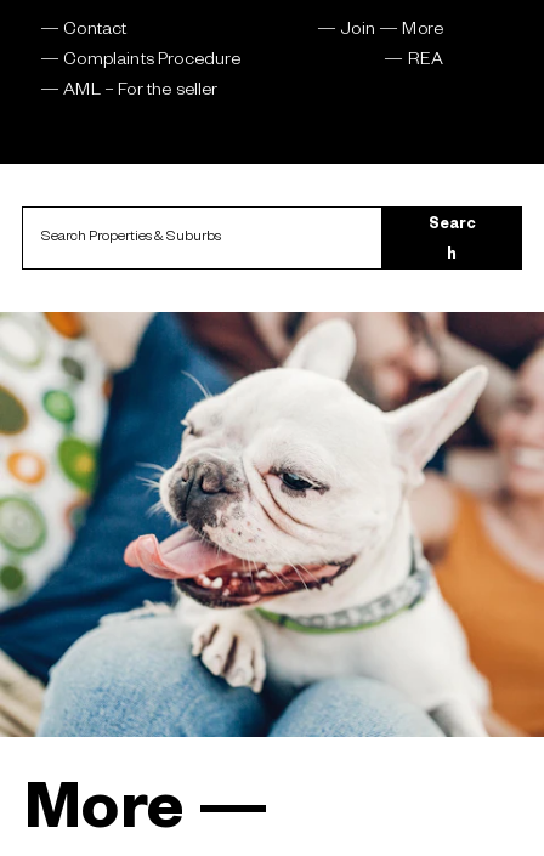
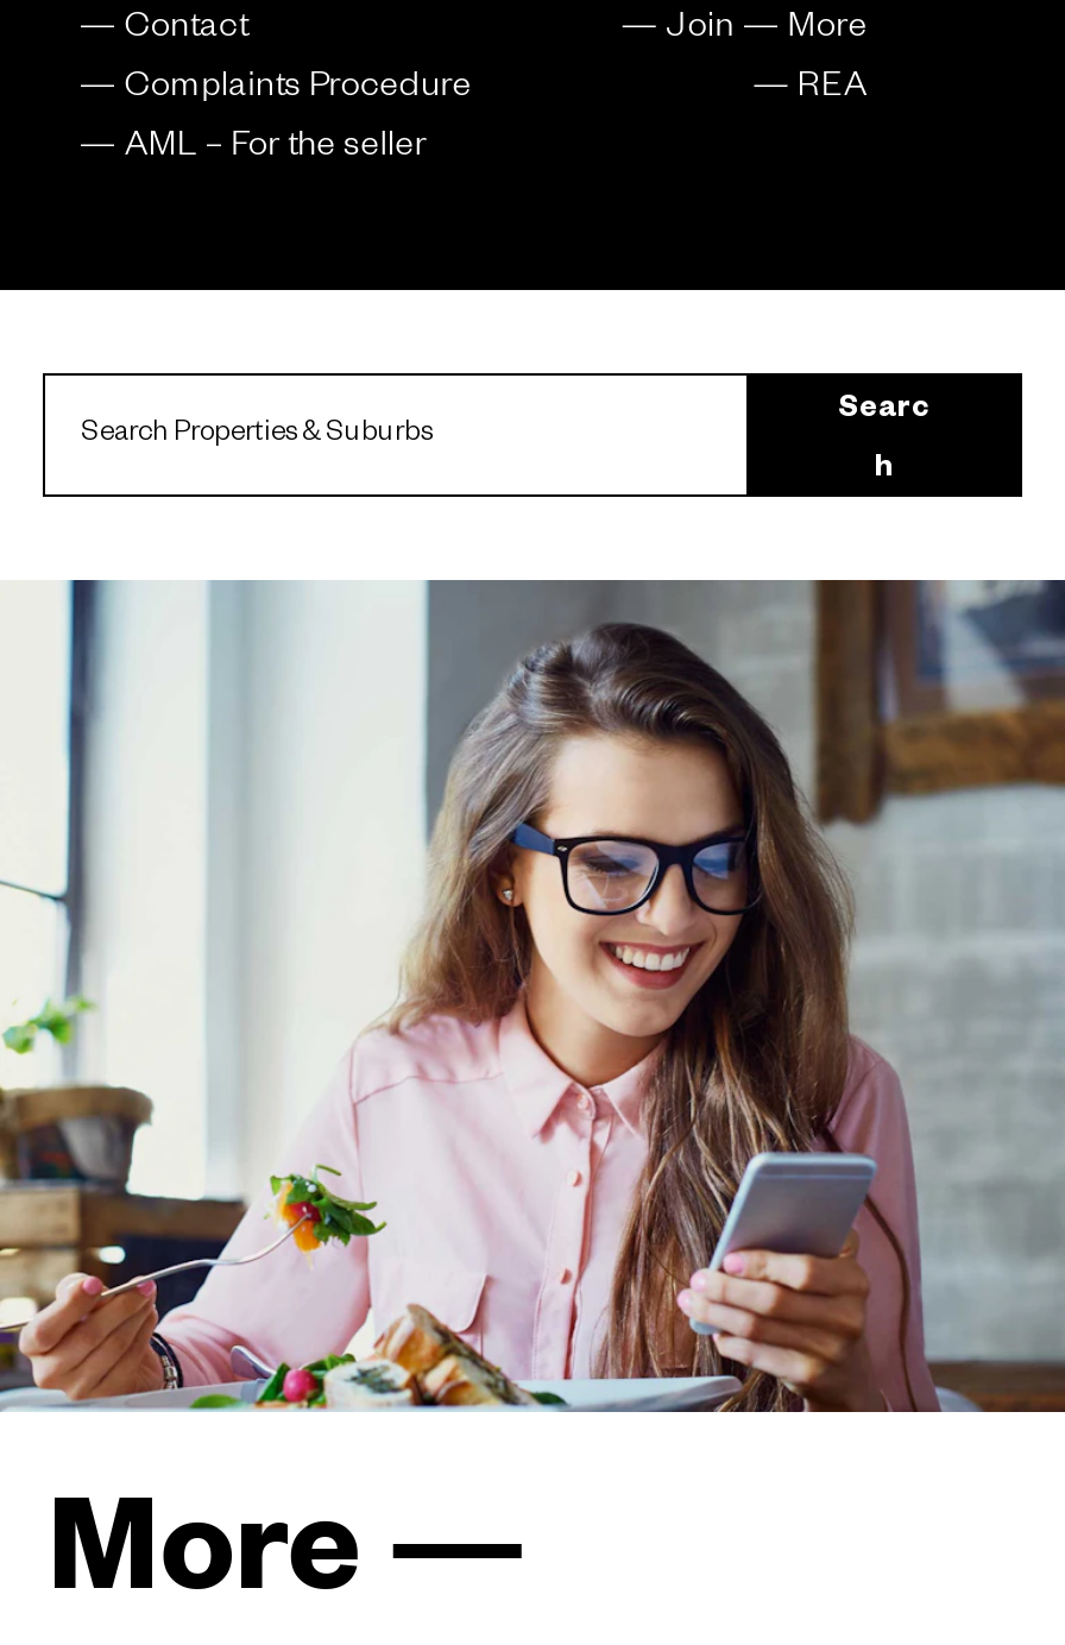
[4,311,540,738] [image] -> [7,578,1058,1414] [image]

